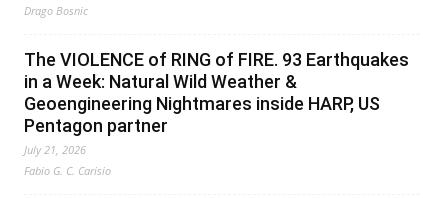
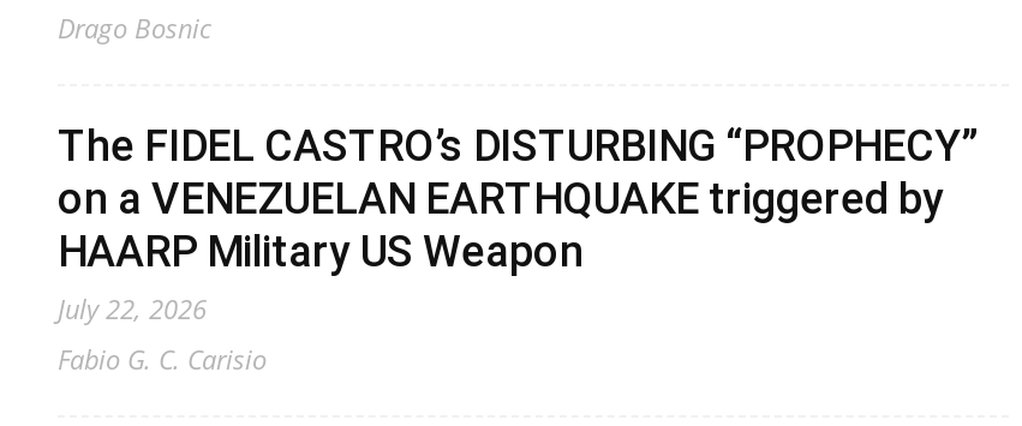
[24,49,409,157] The VIOLENCE of RING of FIRE. 93 Earthquakes | in a Week: Natural Wild Weather & | Geoengineering Nightmares inside HARP, US | Pentagon partner | July 21, 2026 -> [58,119,978,325] The FIDEL CASTRO’s DISTURBING “PROPHECY” | on a VENEZUELAN EARTHQUAKE triggered by | HAARP Military US Weapon | July 22, 2026

